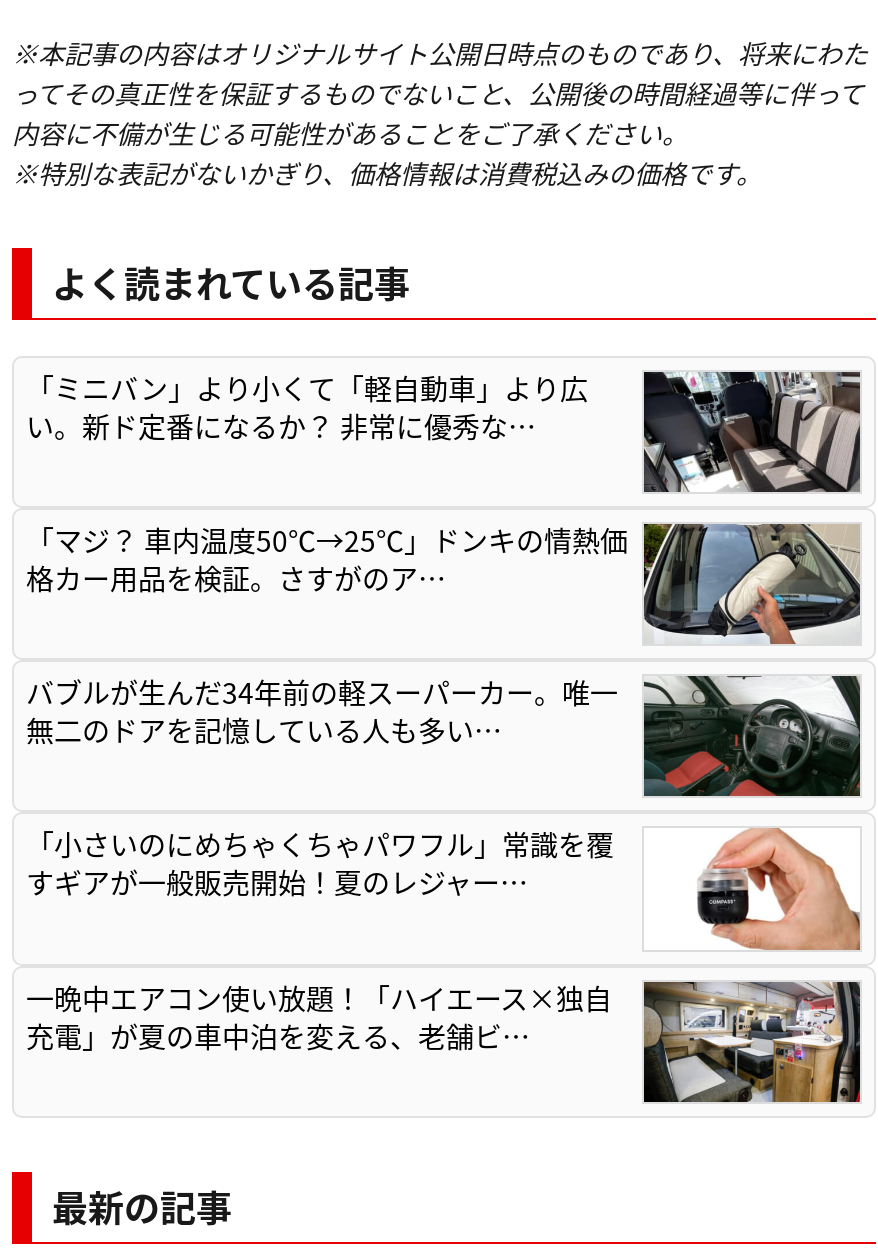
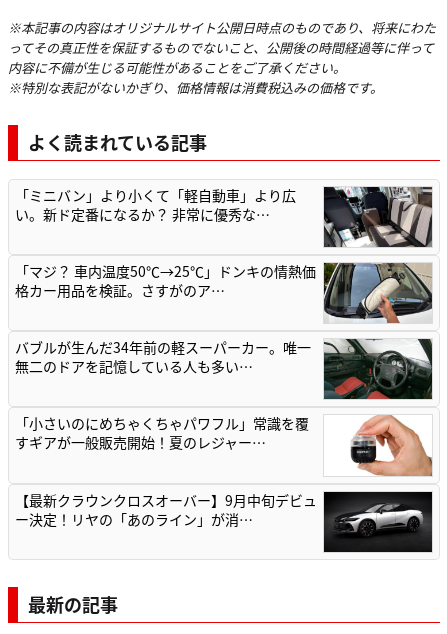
[26,977,862,1104] [image] | 一晩中エアコン使い放題！「ハイエース×独自 | 充電」が夏の車中泊を変える、老舗ビ… -> [15,489,433,553] [image] | 【最新クラウンクロスオーバー】9月中旬デビュ | ー決定！リヤの「あのライン」が消…

